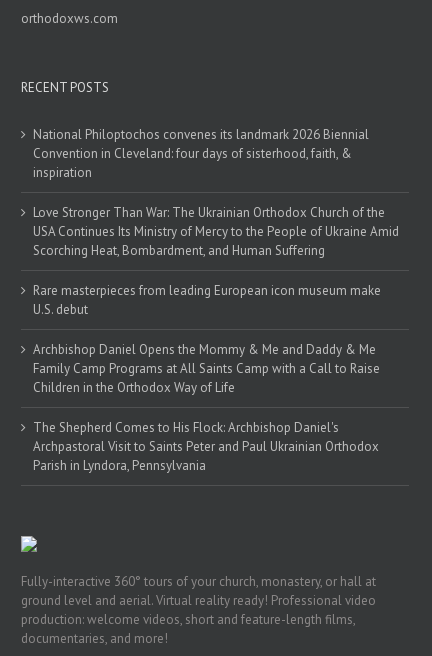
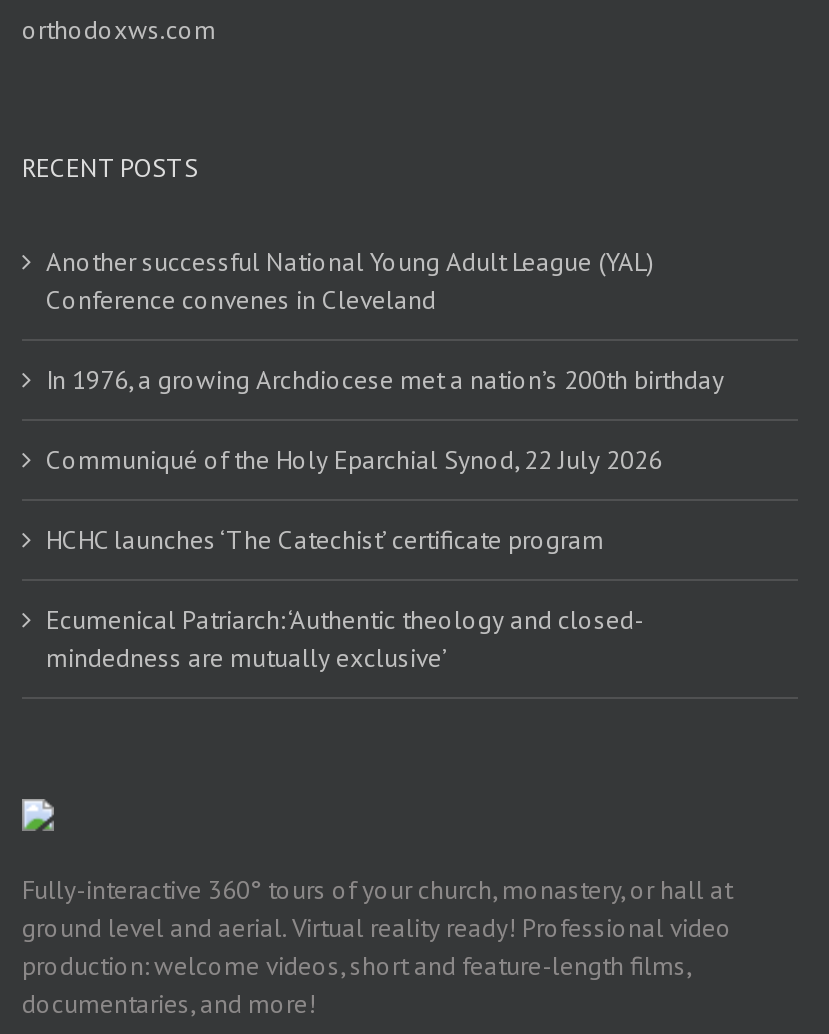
[33,125,369,180] National Philoptochos convenes its landmark 2026 Biennial | Convention in Cleveland: four days of sisterhood, faith, & | inspiration -> [46,244,654,316] Another successful National Young Adult League (YAL) | Conference convenes in Cleveland
[33,203,399,258] Love Stronger Than War: The Ukrainian Orthodox Church of the | USA Continues Its Ministry of Mercy to the People of Ukraine Amid | Scorching Heat, Bombardment, and Human Suffering -> [46,362,724,396] In 1976, a growing Archdiocese met a nation’s 200th birthday
[33,281,381,317] Rare masterpieces from leading European icon museum make | U.S. debut -> [46,442,662,476] Communiqué of the Holy Eparchial Synod, 22 July 2026
[33,340,380,395] Archbishop Daniel Opens the Mommy & Me and Daddy & Me | Family Camp Programs at All Saints Camp with a Call to Raise | Children in the Orthodox Way of Life -> [46,522,604,556] HCHC launches ‘The Catechist’ certificate program
[33,418,379,473] The Shepherd Comes to His Flock: Archbishop Daniel's | Archpastoral Visit to Saints Peter and Paul Ukrainian Orthodox | Parish in Lyndora, Pennsylvania -> [46,602,644,674] Ecumenical Patriarch: ‘Authentic theology and closed- | mindedness are mutually exclusive’

